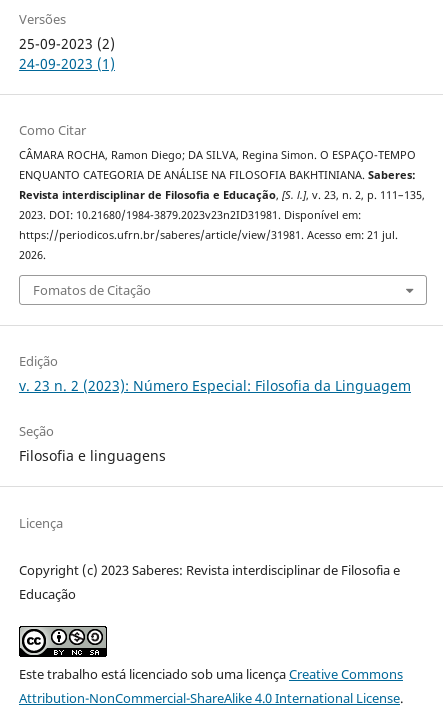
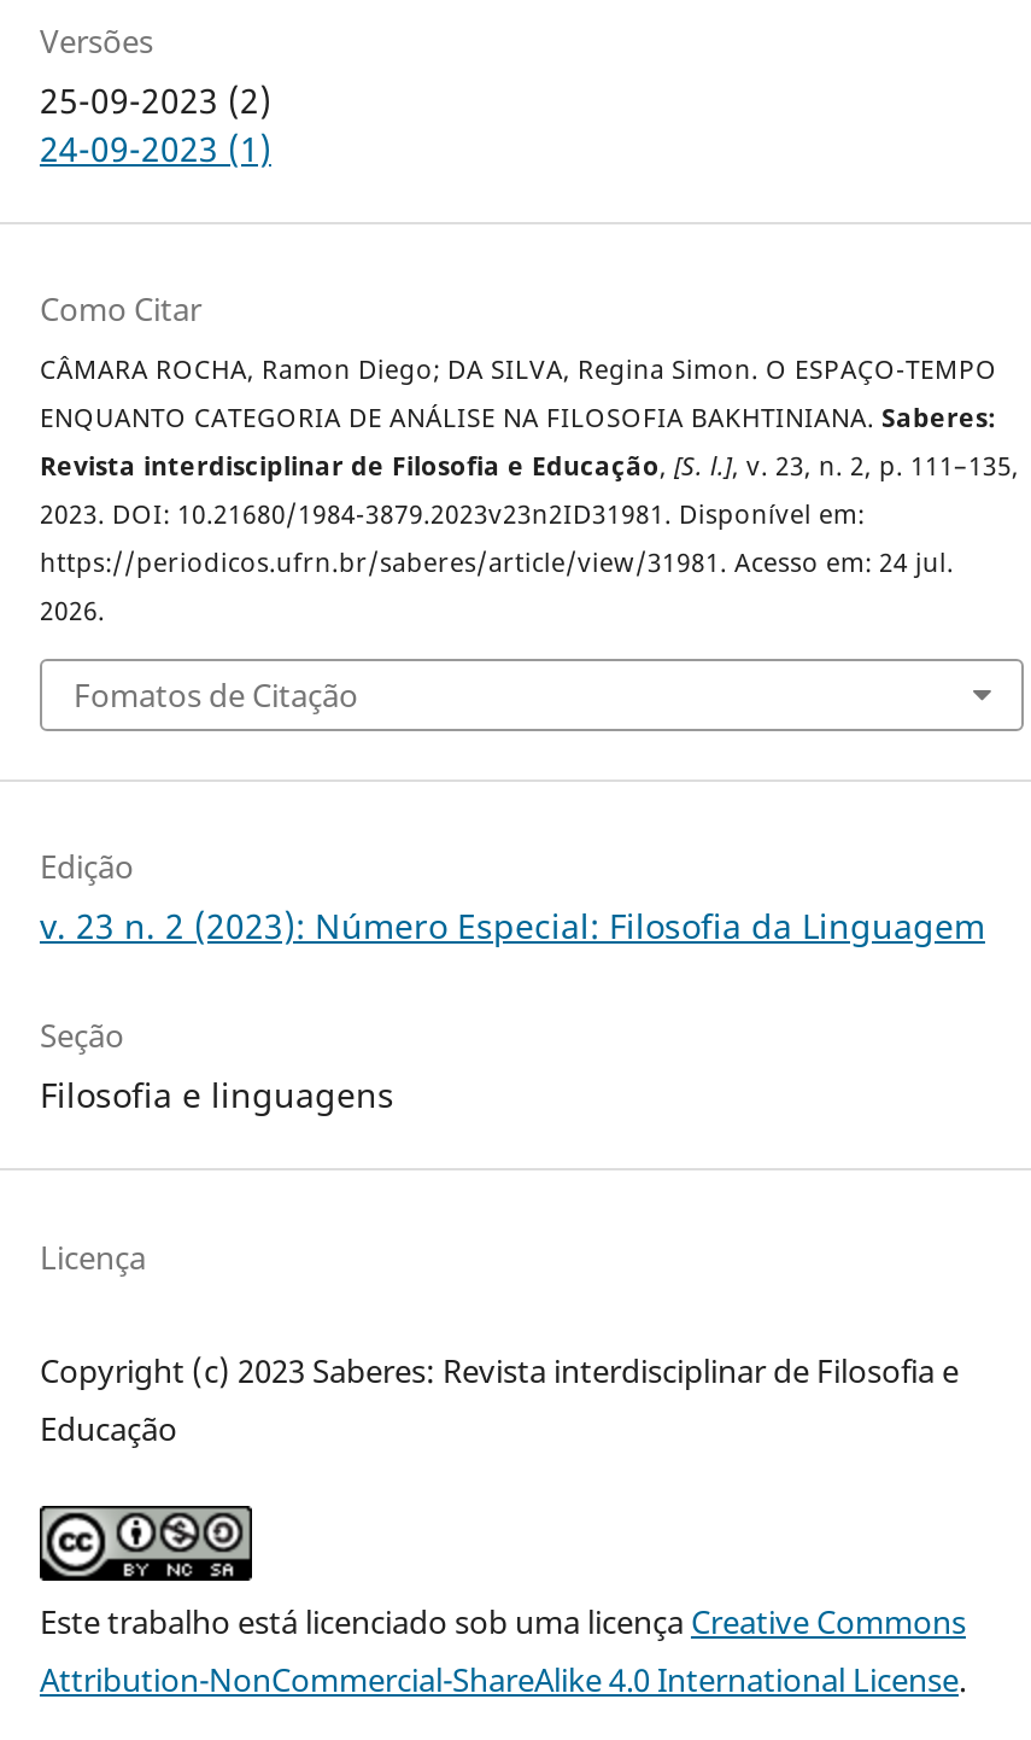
[19,228,398,242] https://periodicos.ufrn.br/saberes/article/view/31981. Acesso em: 21 jul. -> [40,545,954,579] https://periodicos.ufrn.br/saberes/article/view/31981. Acesso em: 24 jul.

